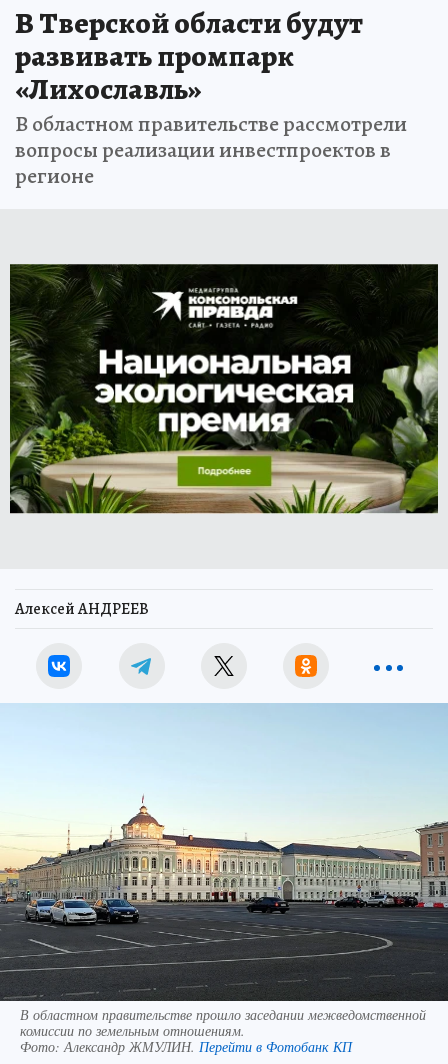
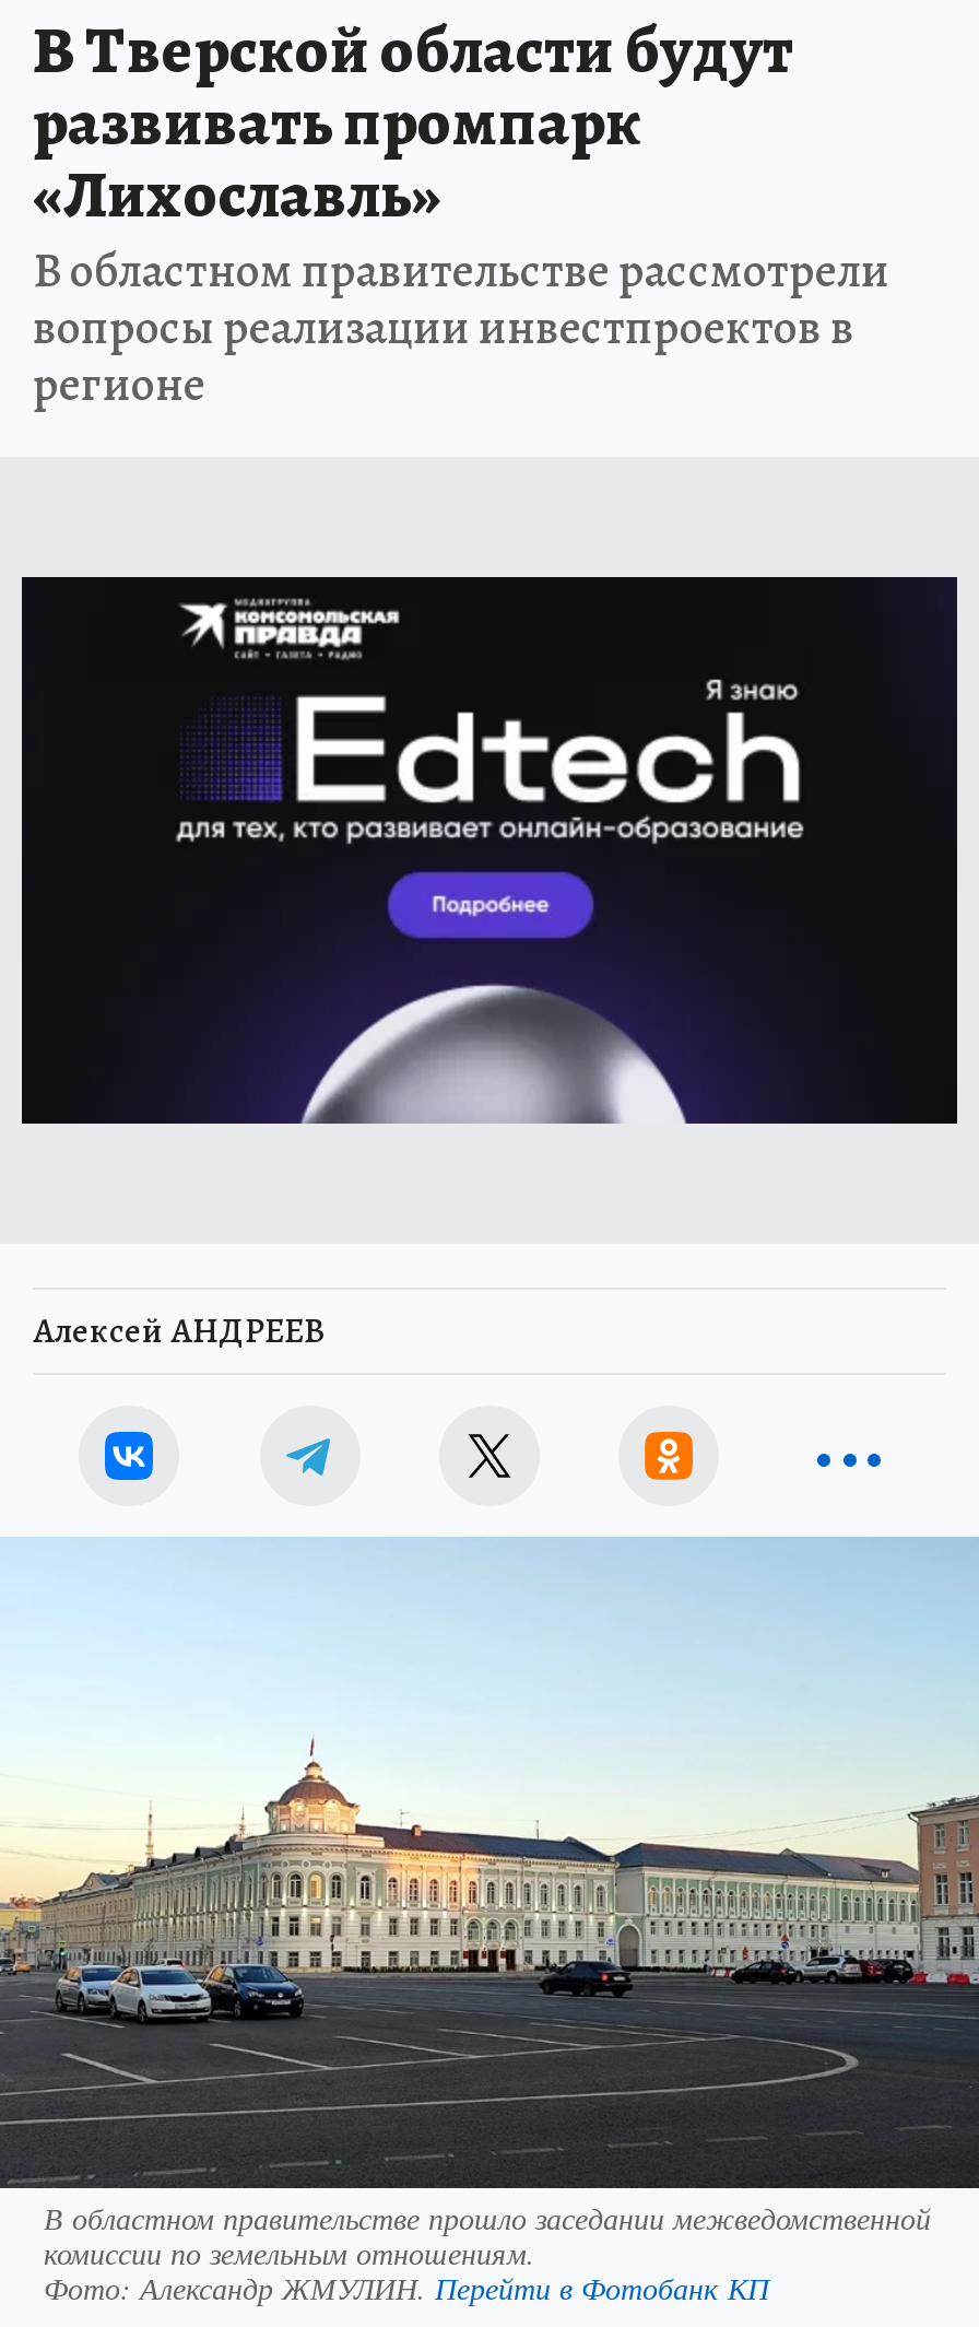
[9,264,439,514] [image] -> [20,575,959,1126] [image]

